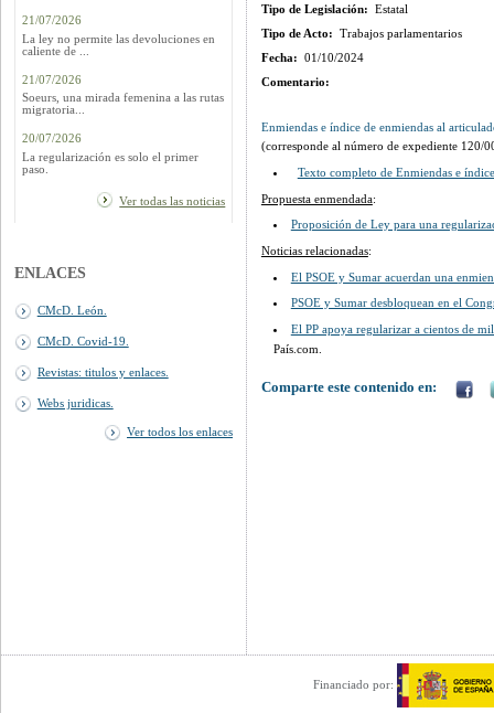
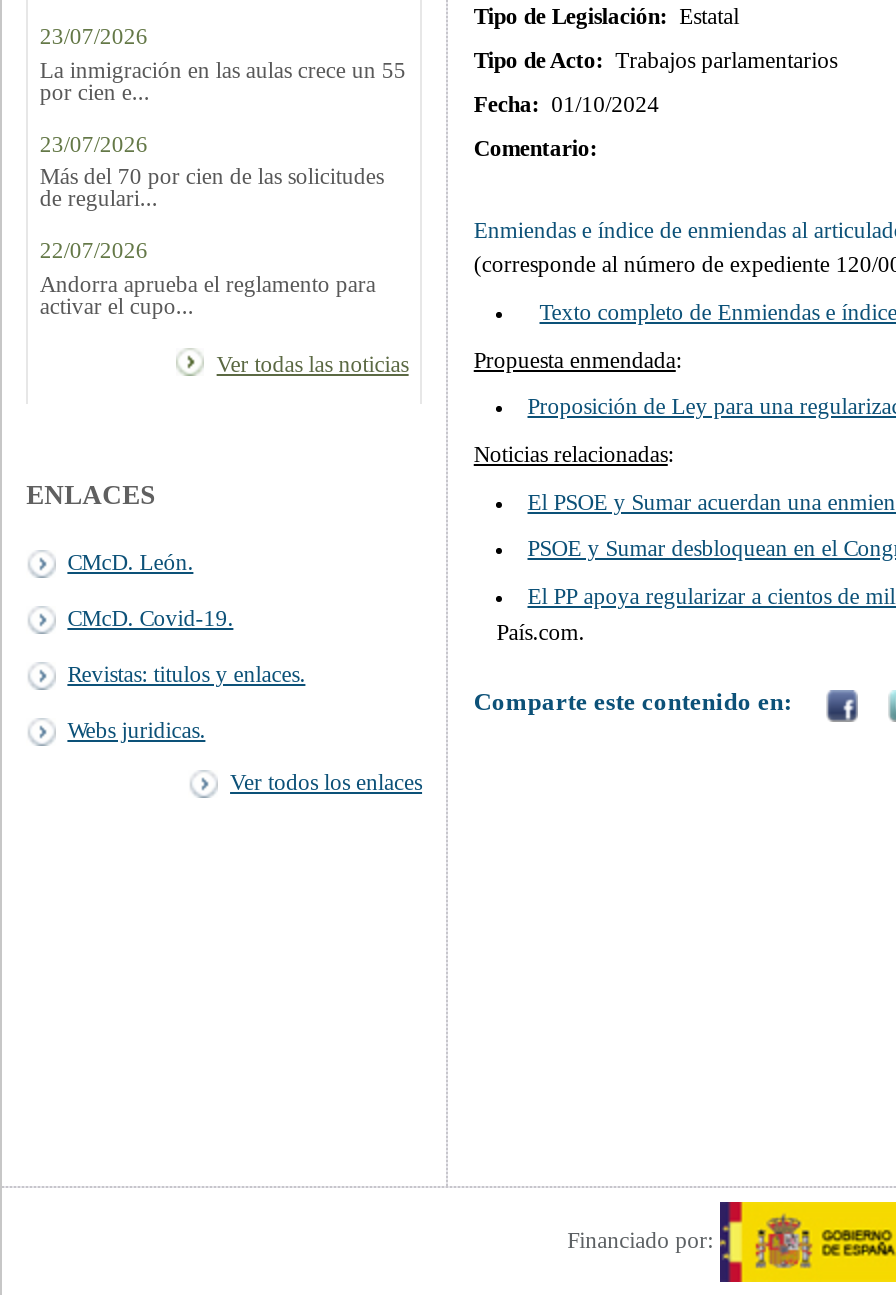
[22,13,215,57] 21/07/2026 | La ley no permite las devoluciones en | caliente de ... -> [40,24,406,104] 23/07/2026 | La inmigración en las aulas crece un 55 | por cien e...
[22,73,224,116] 21/07/2026 | Soeurs, una mirada femenina a las rutas | migratoria... -> [40,132,384,211] 23/07/2026 | Más del 70 por cien de las solicitudes | de regulari...
[22,132,198,176] 20/07/2026 | La regularización es solo el primer | paso. -> [40,239,376,318] 22/07/2026 | Andorra aprueba el reglamento para | activar el cupo...

